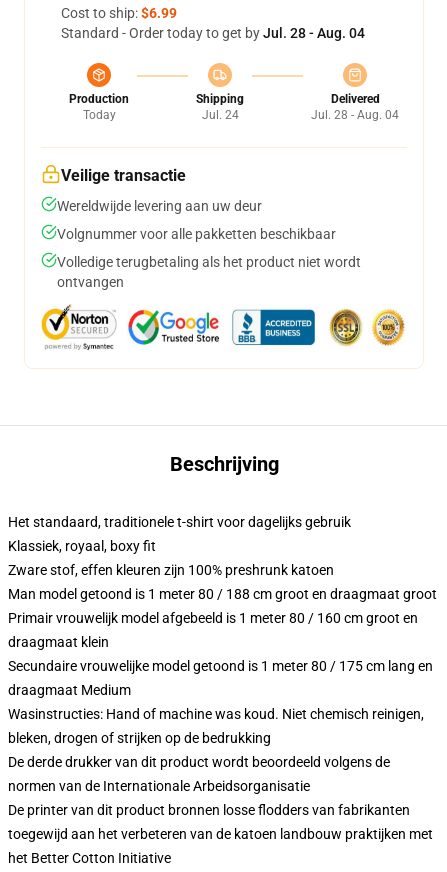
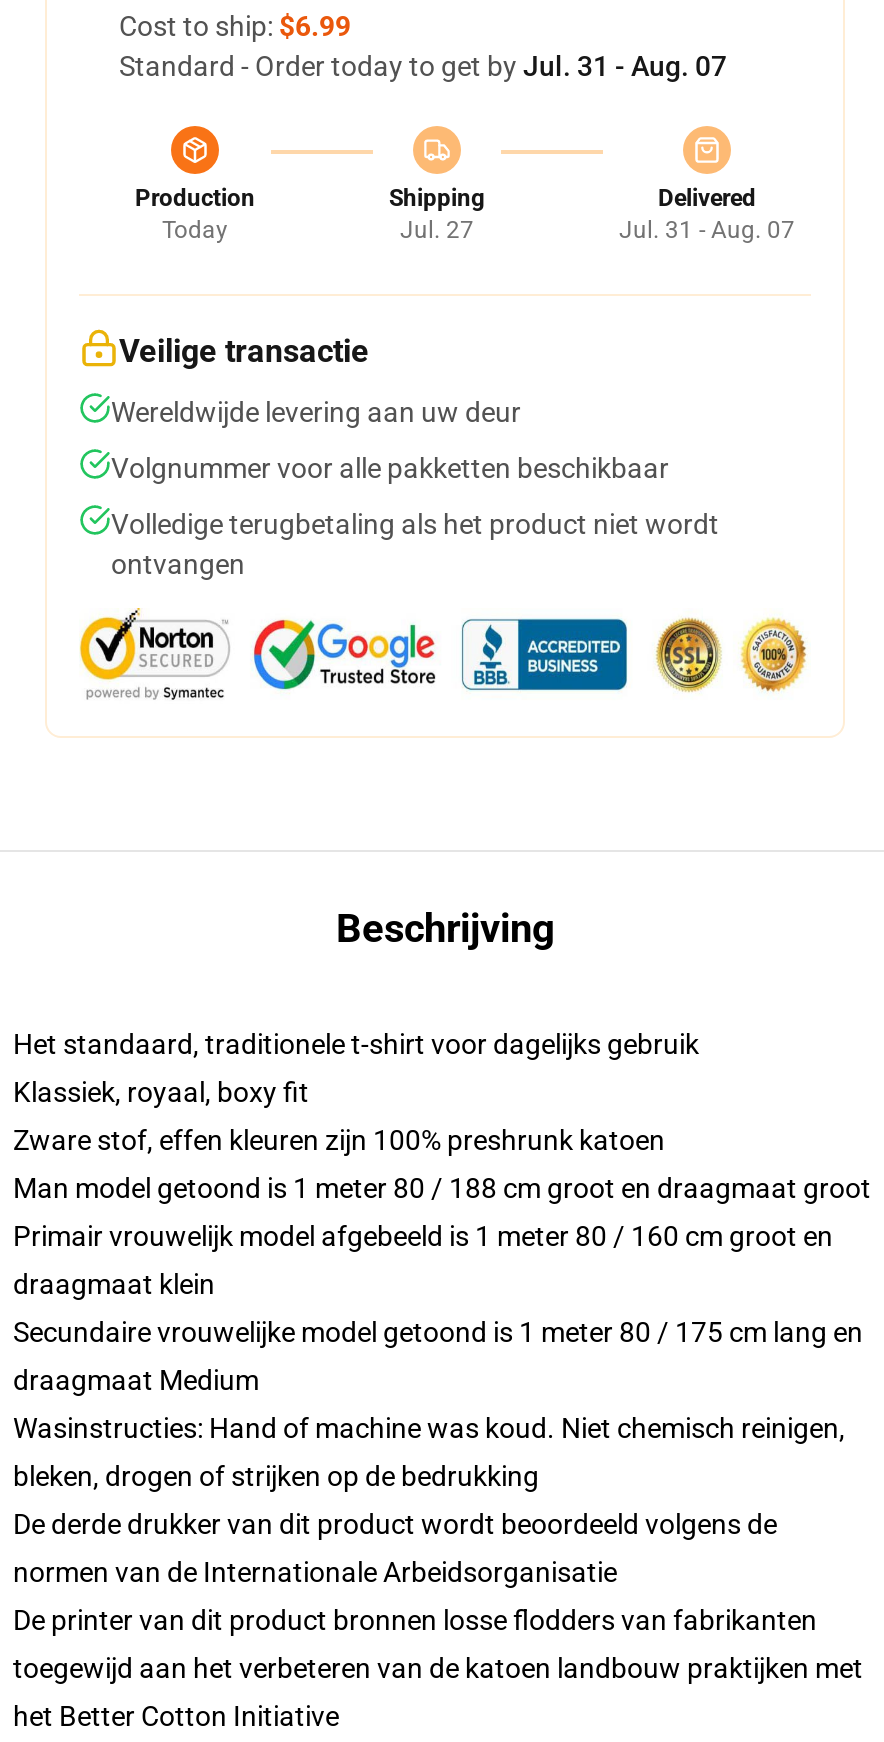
[61,25,365,41] Standard - Order today to get by Jul. 28 - Aug. 04 -> [119,50,727,82] Standard - Order today to get by Jul. 31 - Aug. 07
[201,108,238,122] Jul. 24 -> [400,216,474,244] Jul. 27
[311,108,399,122] Jul. 28 - Aug. 04 -> [619,216,795,244] Jul. 31 - Aug. 07

